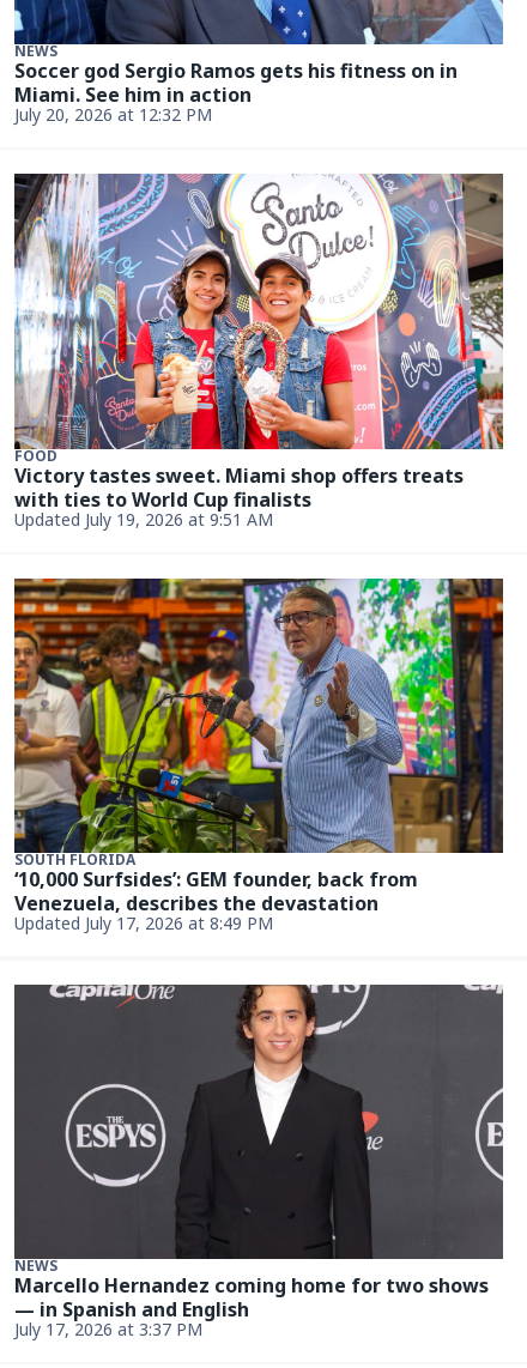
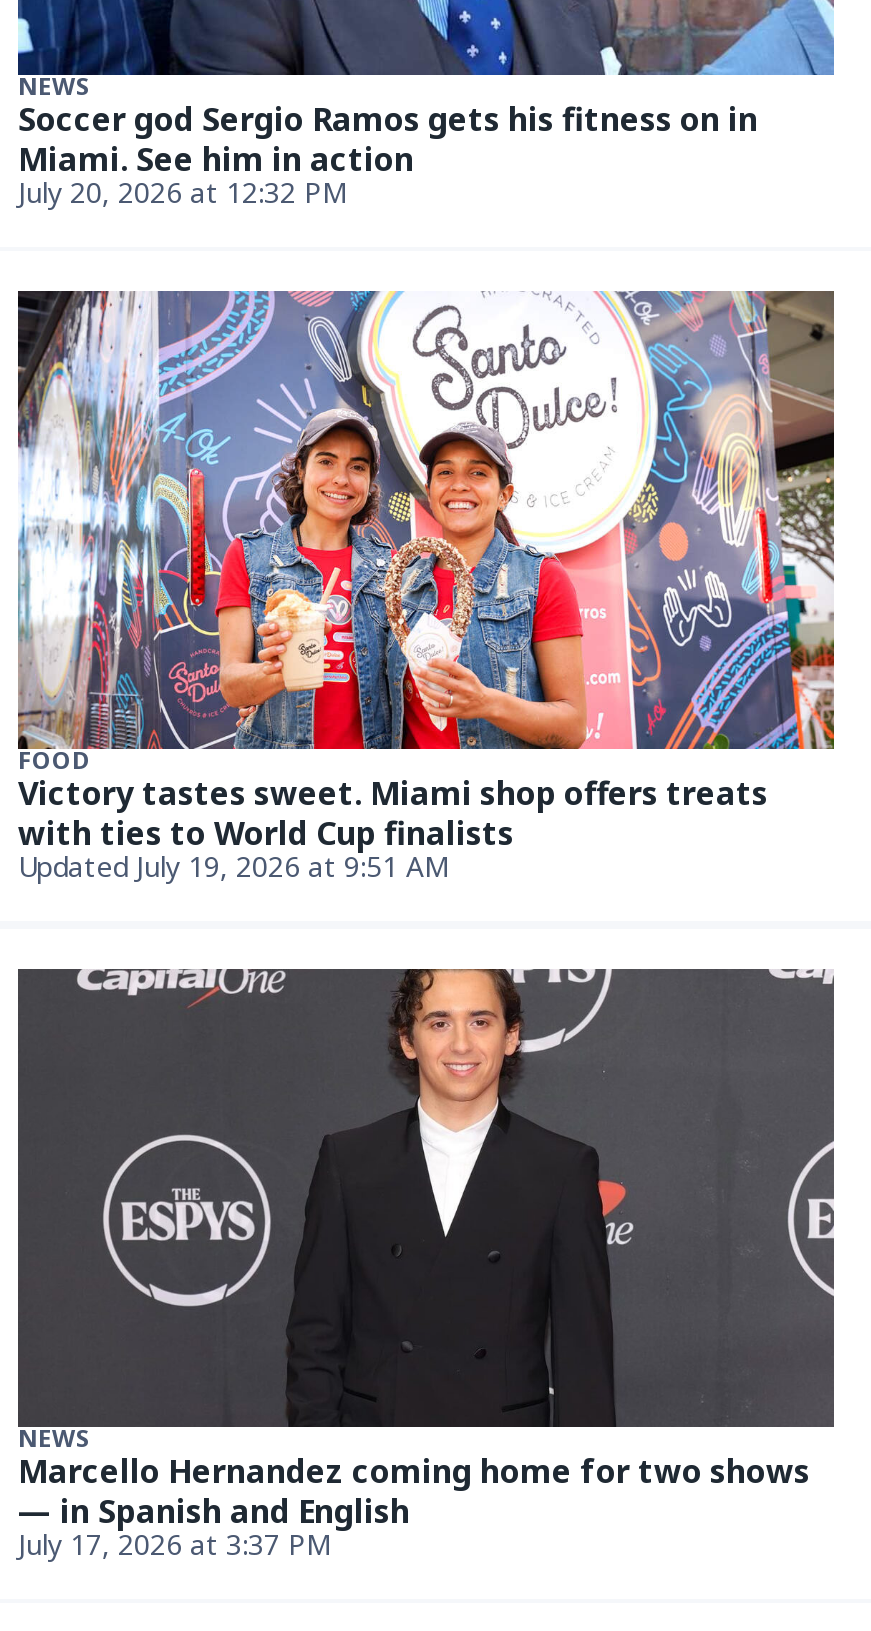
[13,577,503,934] [image] | SOUTH FLORIDA | ‘10,000 Surfsides’: GEM founder, back from | Venezuela, describes the devastation | Updated July 17, 2026 at 8:49 PM -> none

